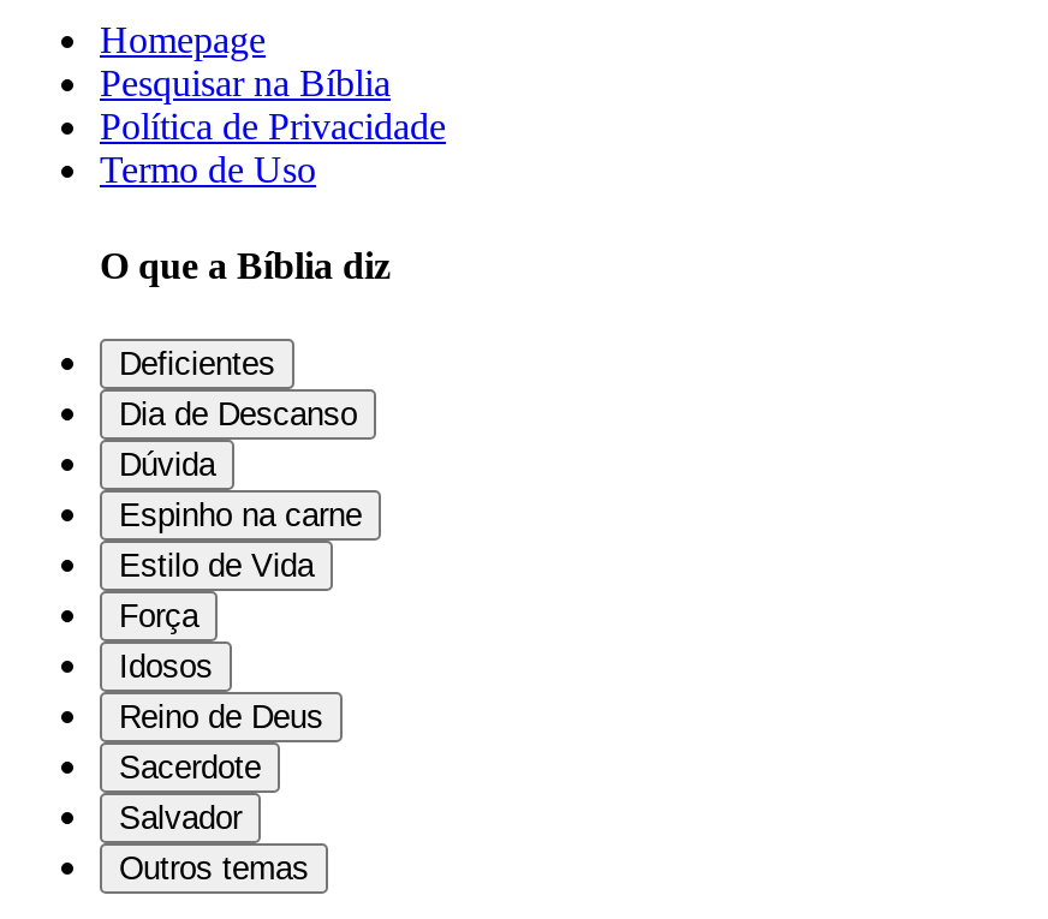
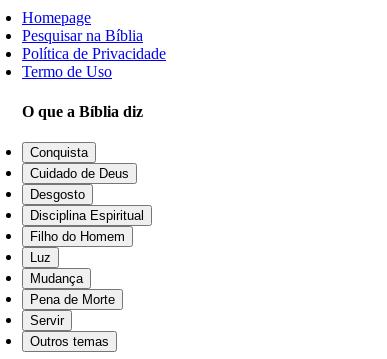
[119,346,362,836] Deficientes | Dia de Descanso | Dúvida | Espinho na carne | Estilo de Vida | Força | Idosos | Reino de Deus | Sacerdote | Salvador -> [30,145,144,328] Conquista | Cuidado de Deus | Desgosto | Disciplina Espiritual | Filho do Homem | Luz | Mudança | Pena de Morte | Servir

